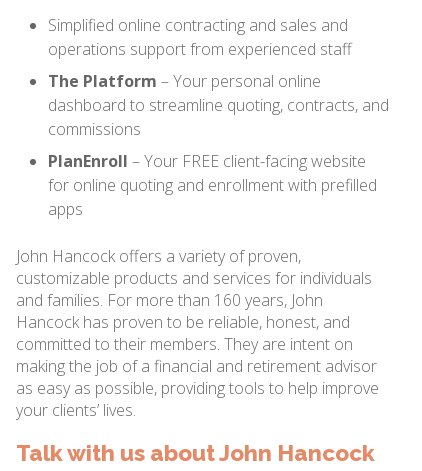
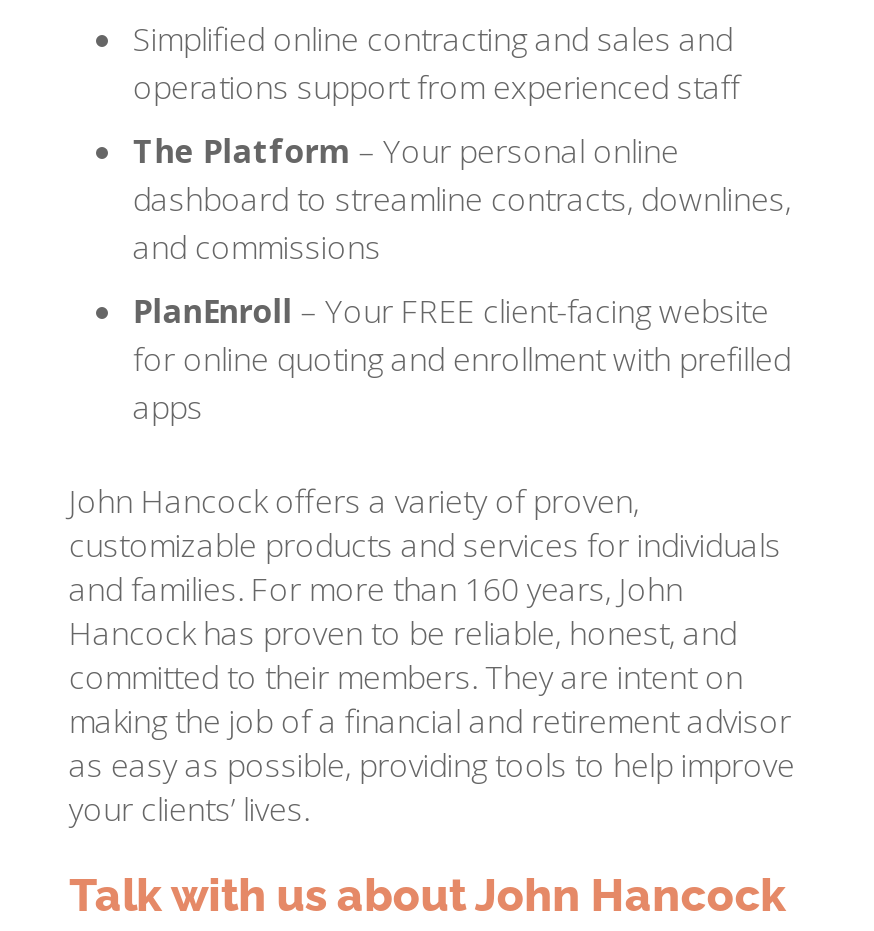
[48,94,389,140] dashboard to streamline quoting, contracts, and | commissions -> [133,177,791,269] dashboard to streamline contracts, downlines, | and commissions

